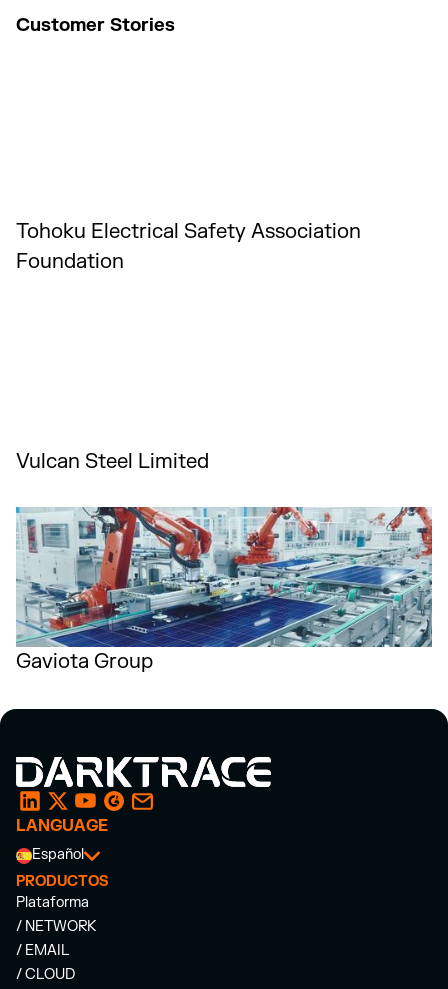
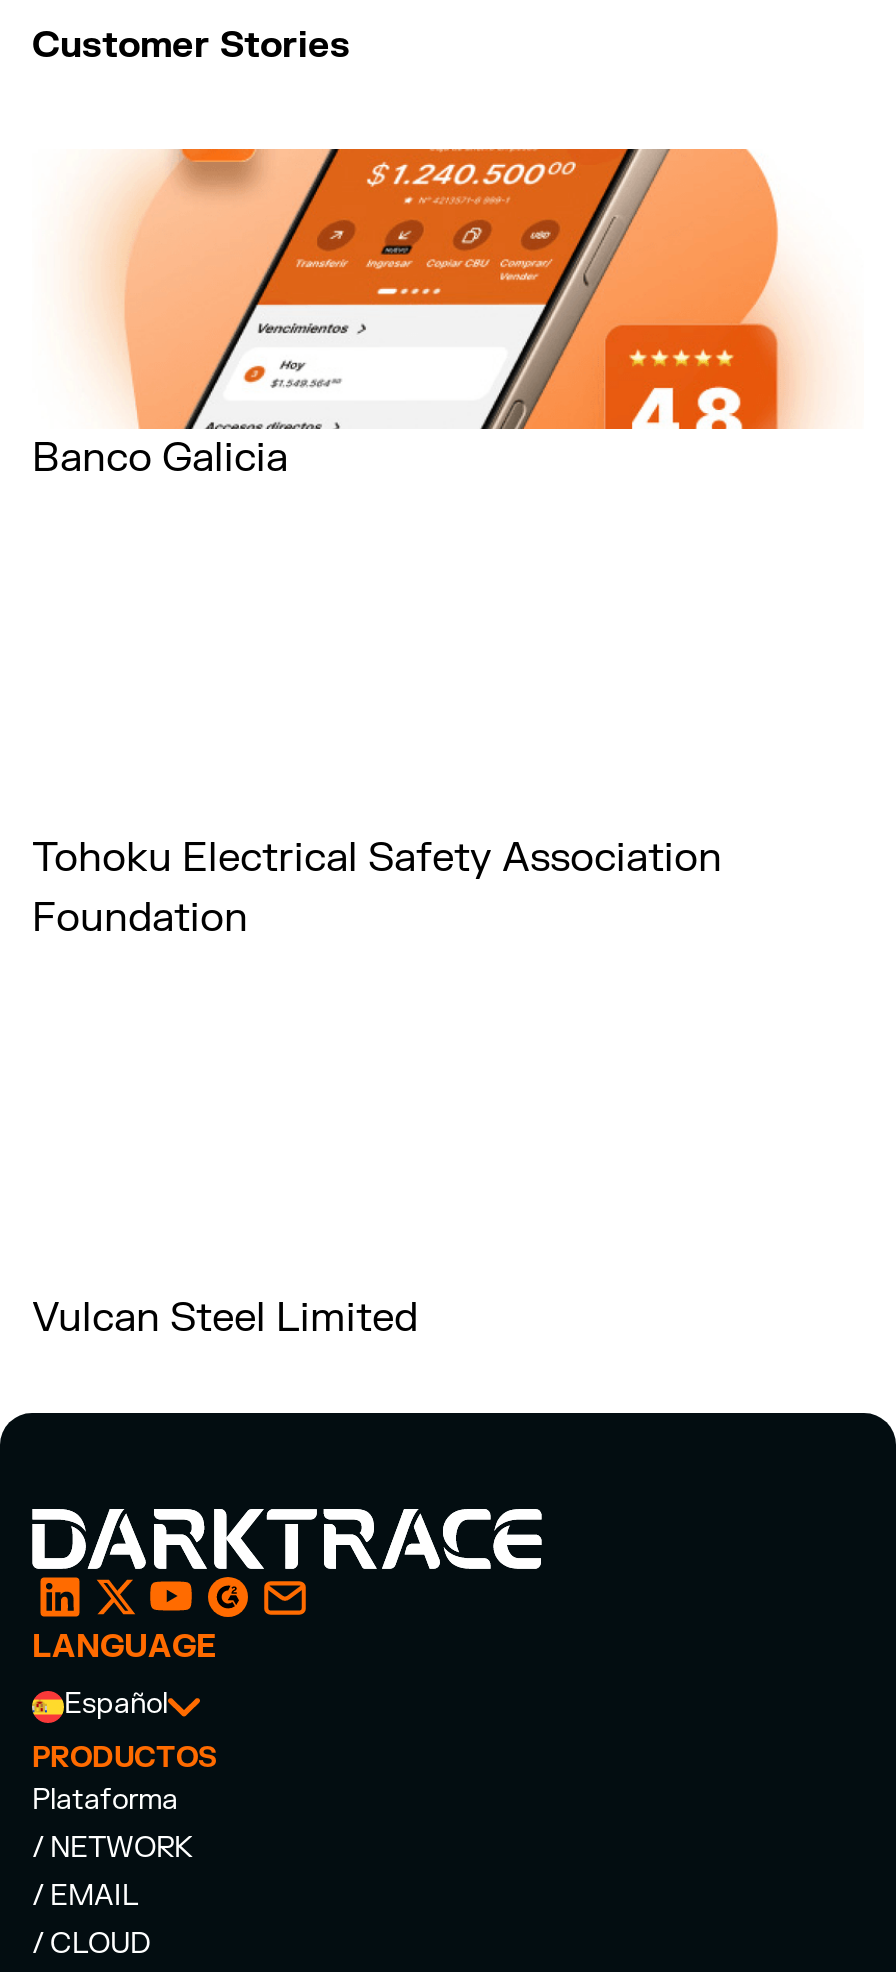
none -> [32,147,822,483] [image] | Banco Galicia
moved [16,219,361,474] -> [32,833,722,1343]: Tohoku Electrical Safety Association | Foundation | Vulcan Steel Limited
[15,506,433,674] [image] | Gaviota Group -> none

